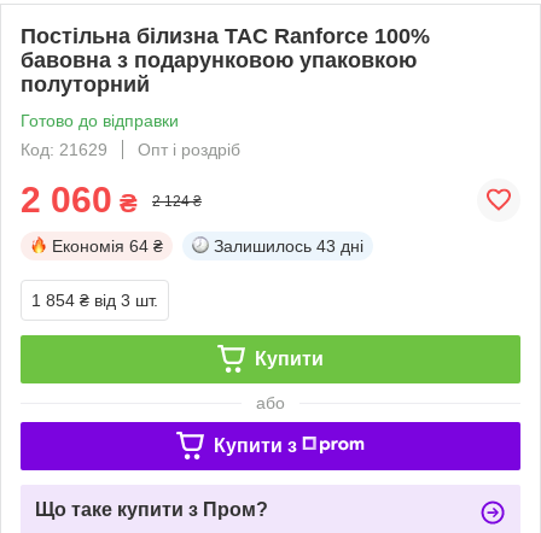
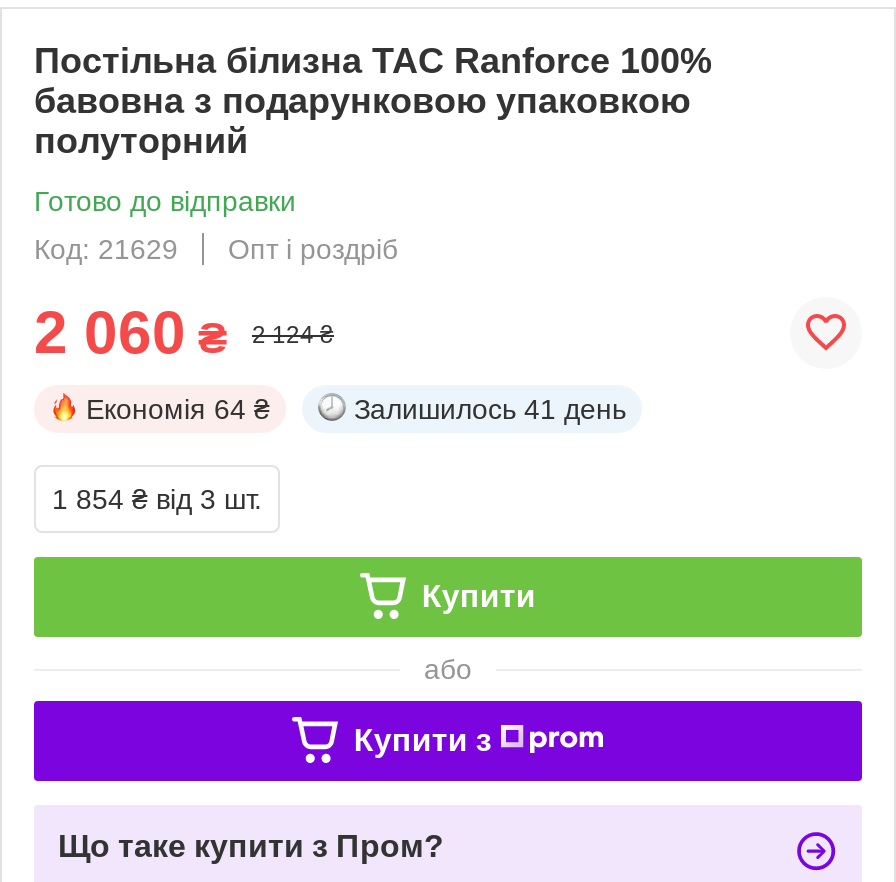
[214,236,363,255] Залишилось 43 дні -> [354,393,626,425] Залишилось 41 день

